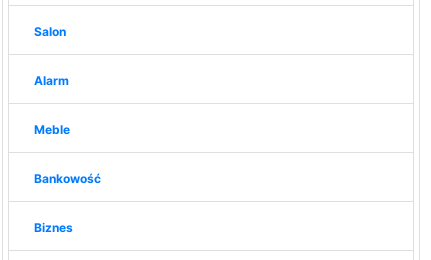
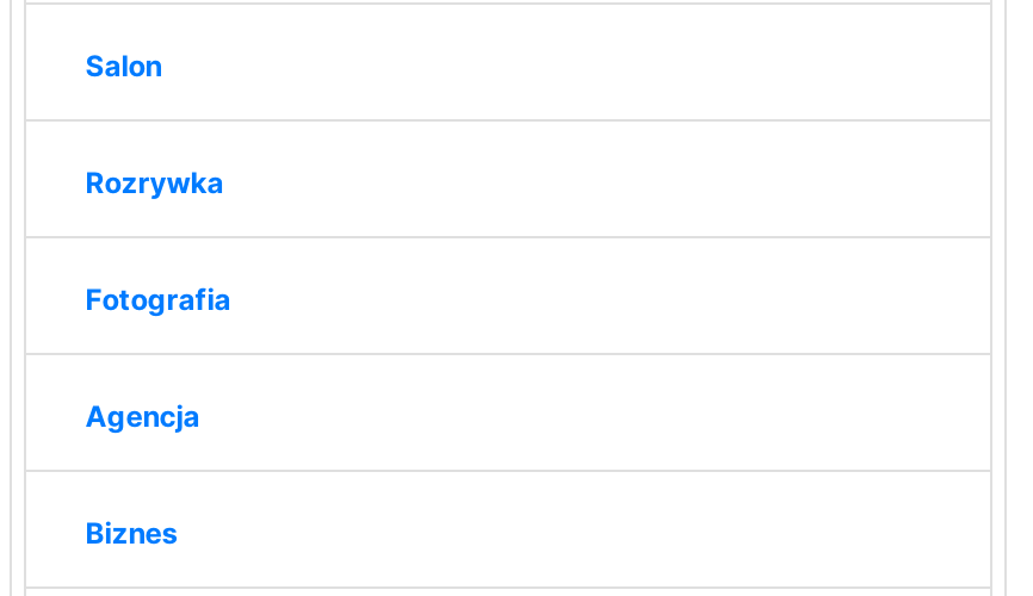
[34,73,69,88] Alarm -> [85,164,224,200] Rozrywka
[34,122,70,137] Meble -> [85,281,231,317] Fotografia
[34,171,101,186] Bankowość -> [85,398,200,434] Agencja

